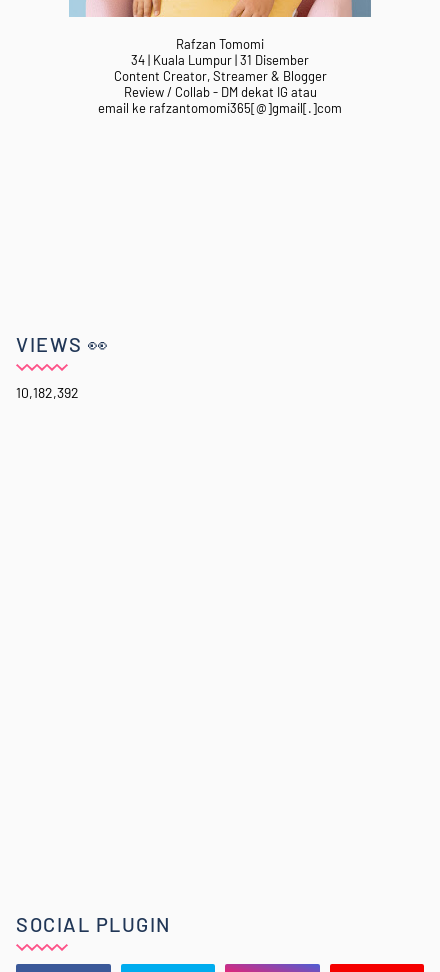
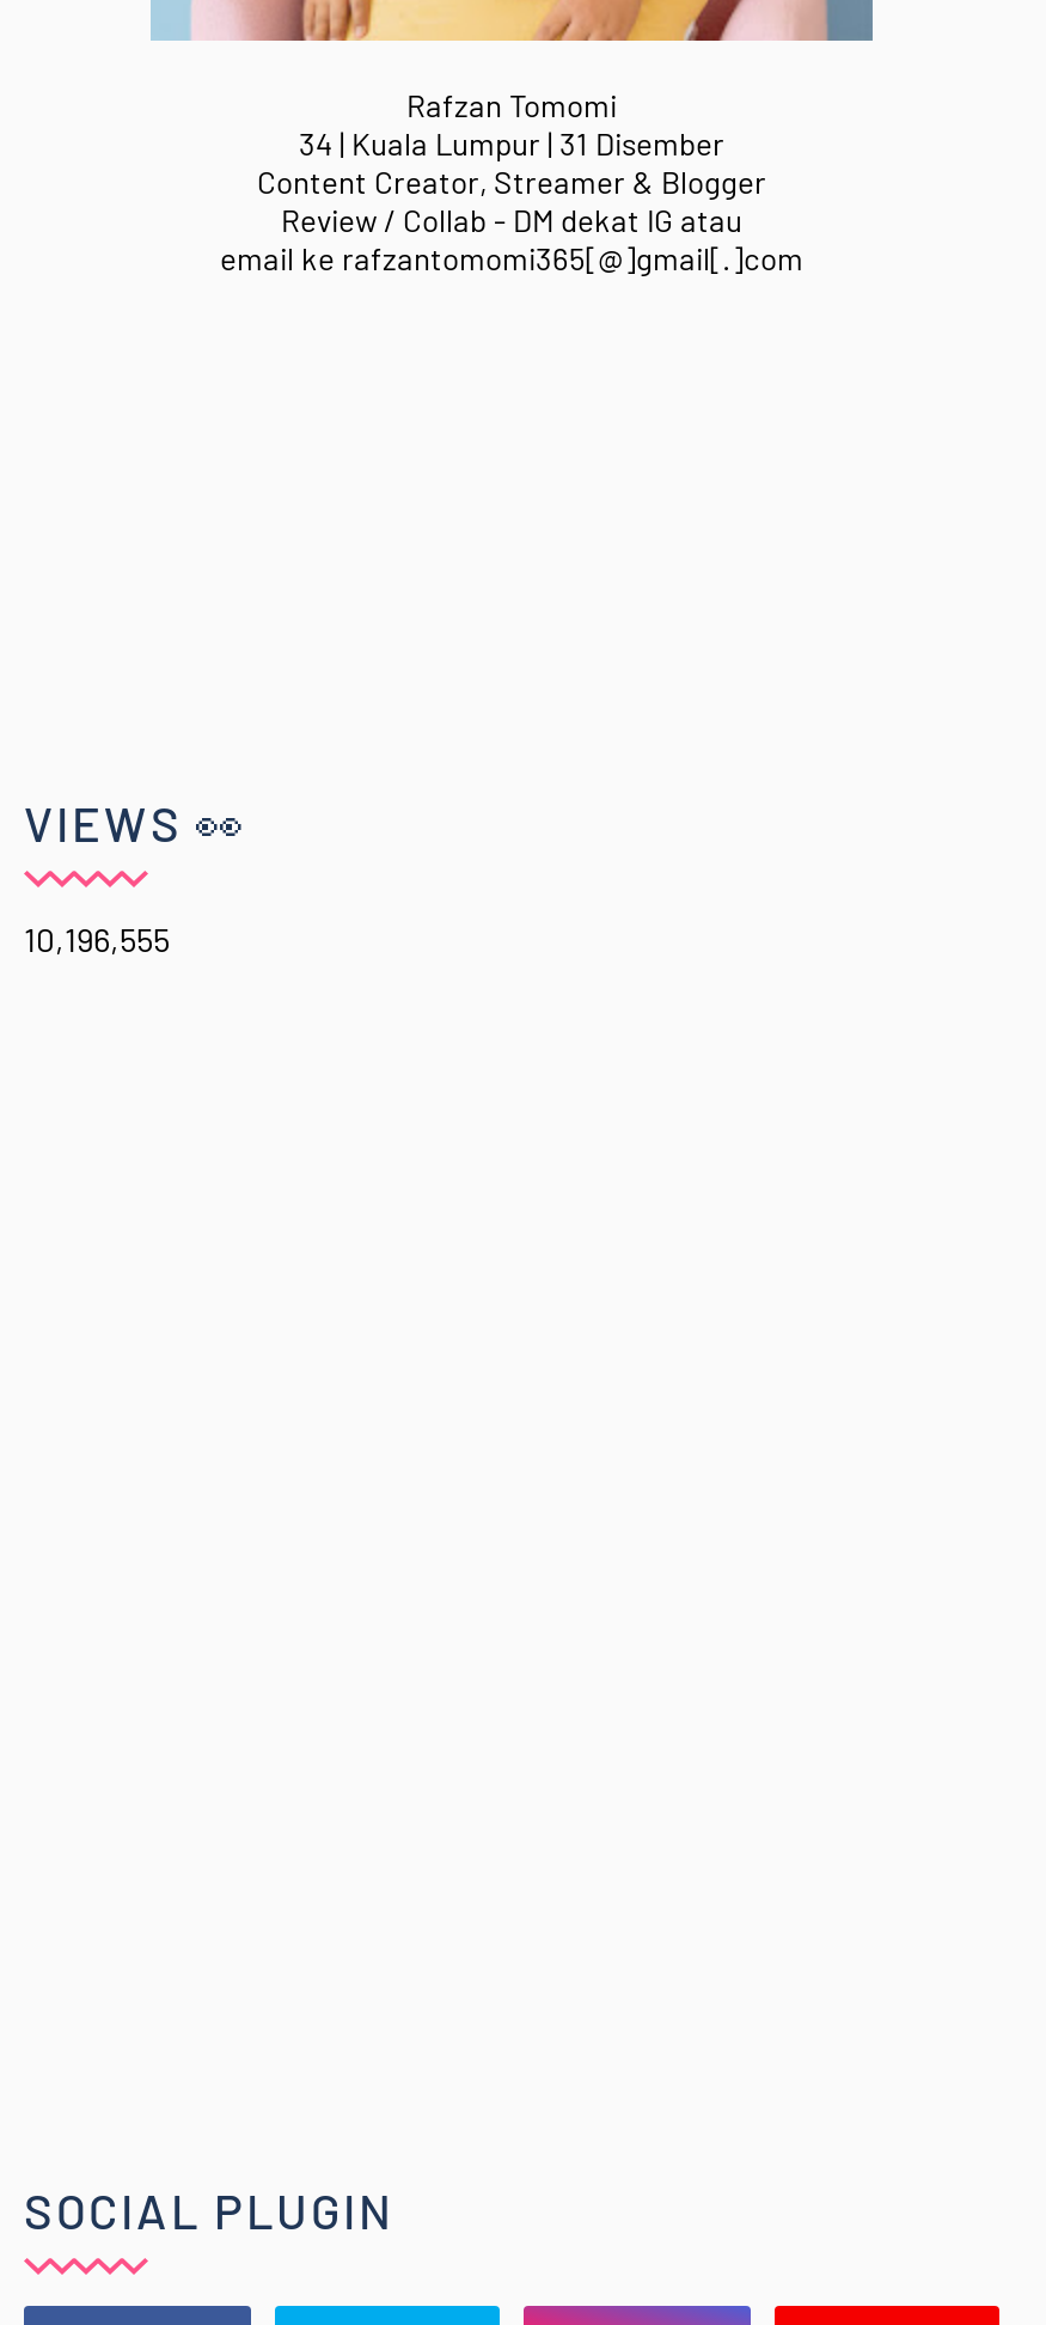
[16,384,79,401] 10,182,392 -> [24,919,170,959] 10,196,555

